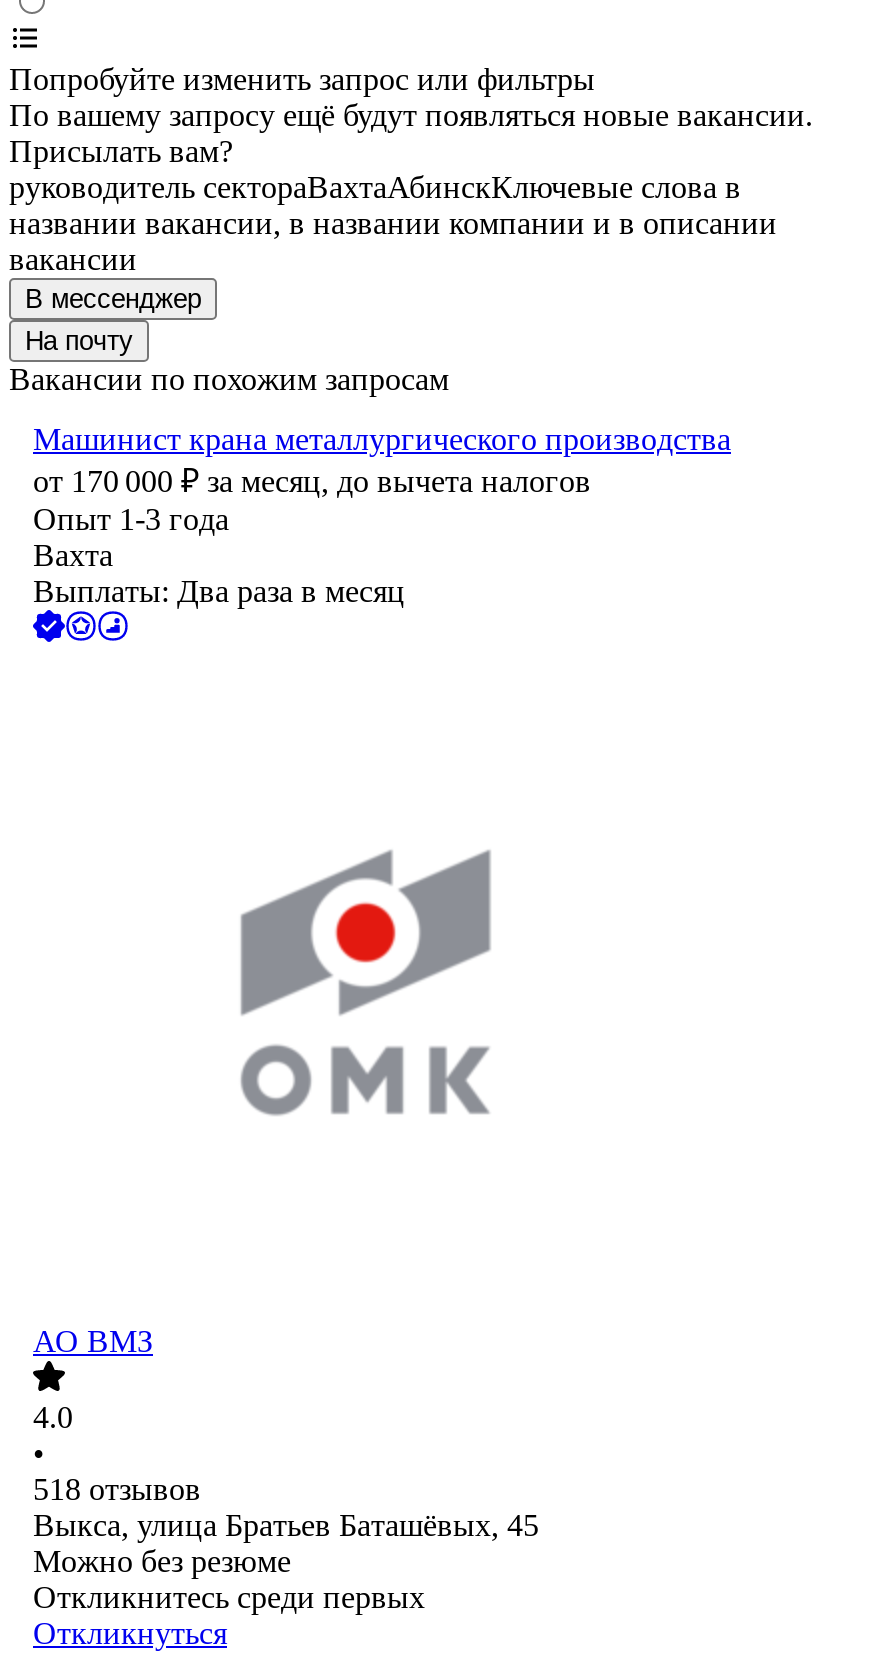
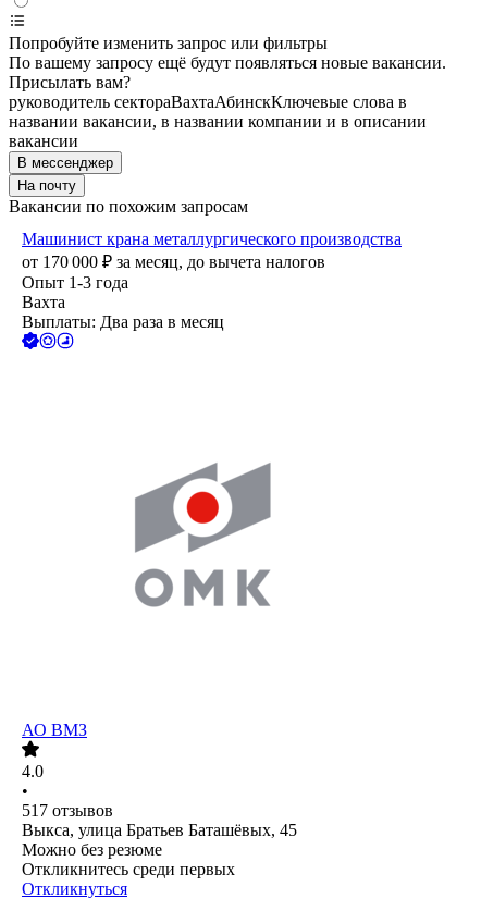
[33,1473,201,1507] 518 отзывов -> [22,802,113,820] 517 отзывов

